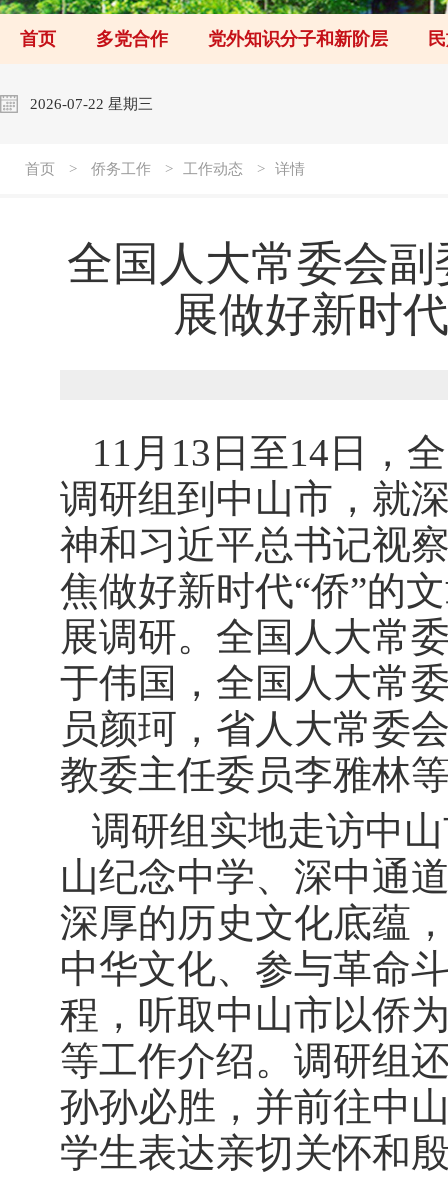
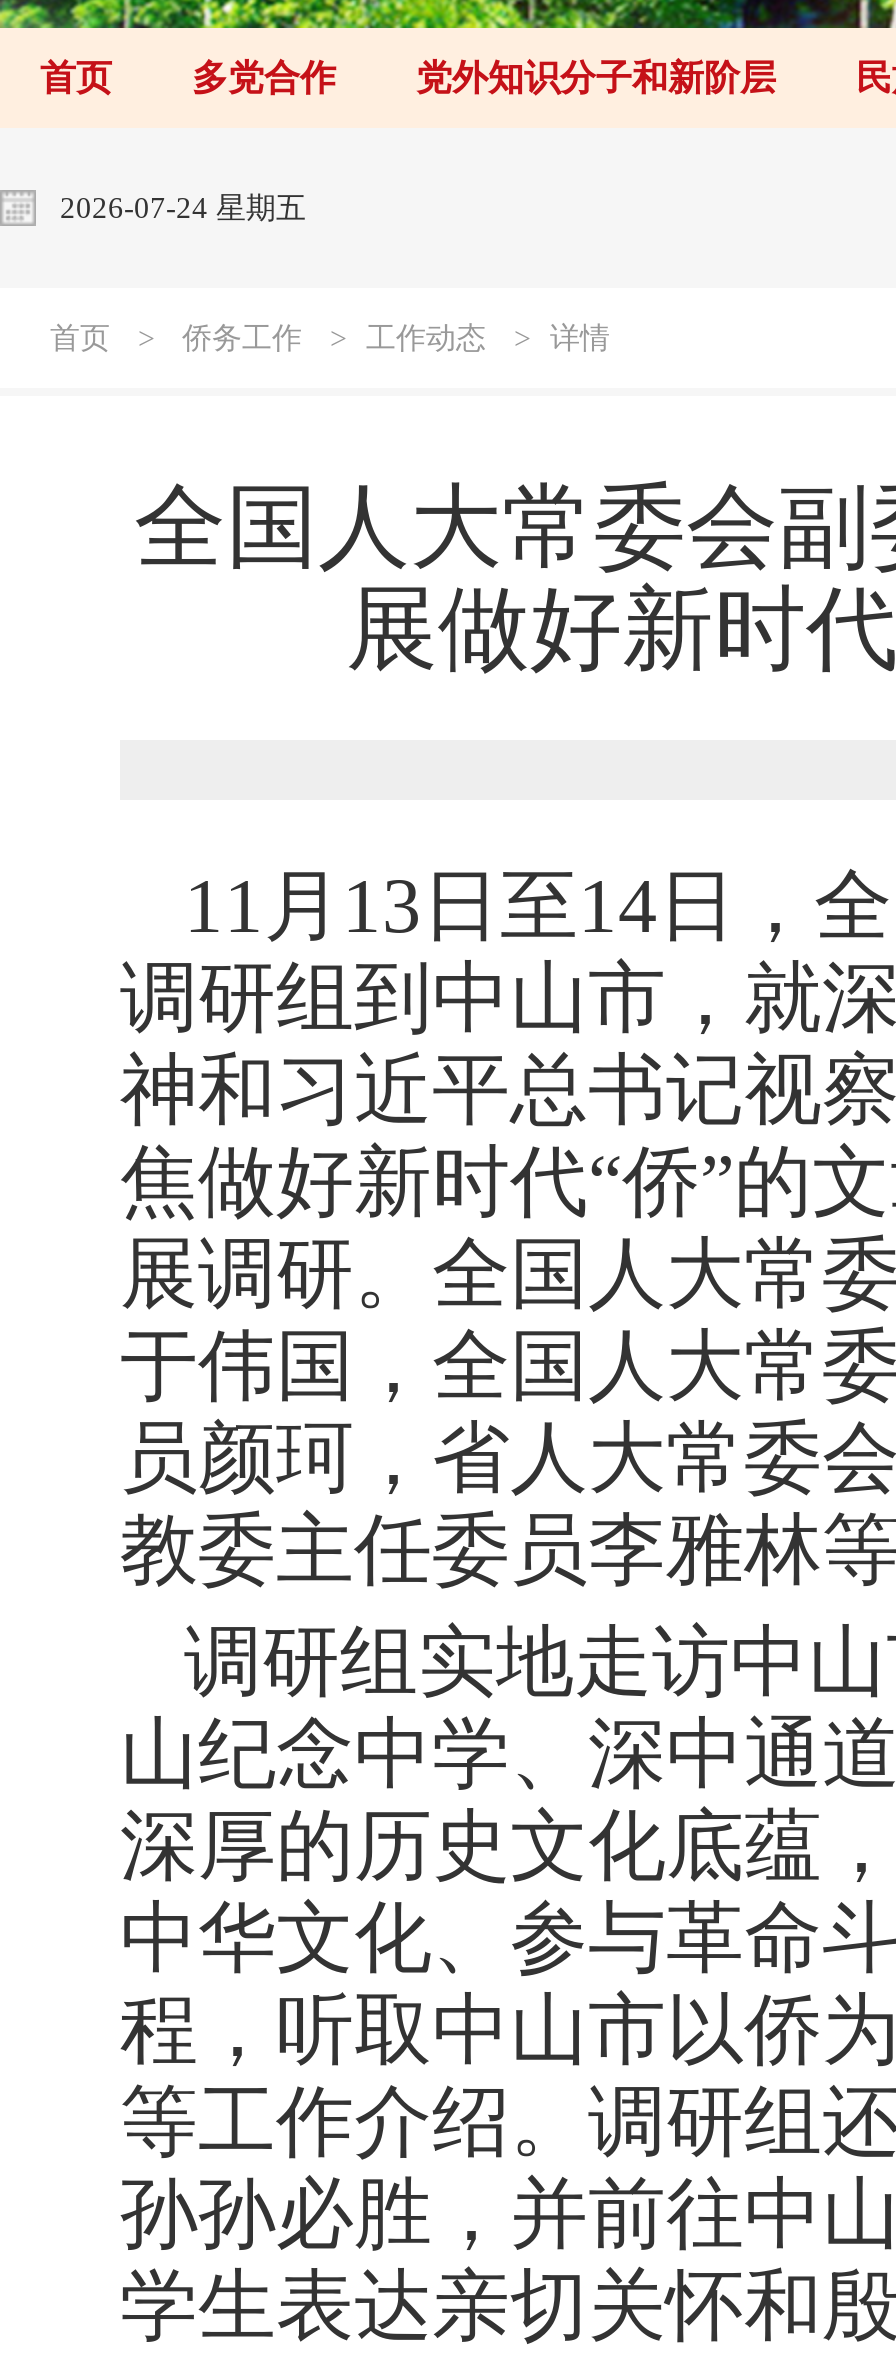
[30,96,153,112] 2026-07-22 星期三 -> [60,192,306,224] 2026-07-24 星期五

